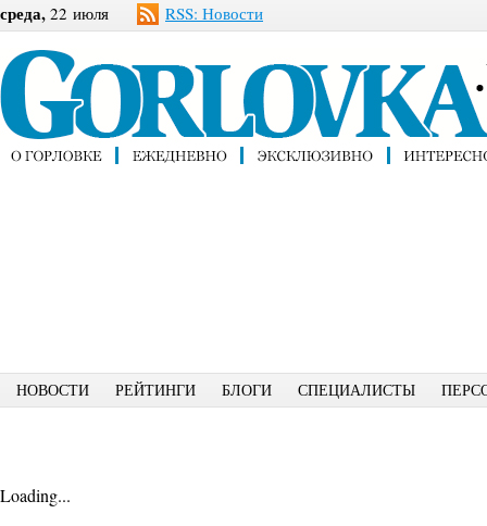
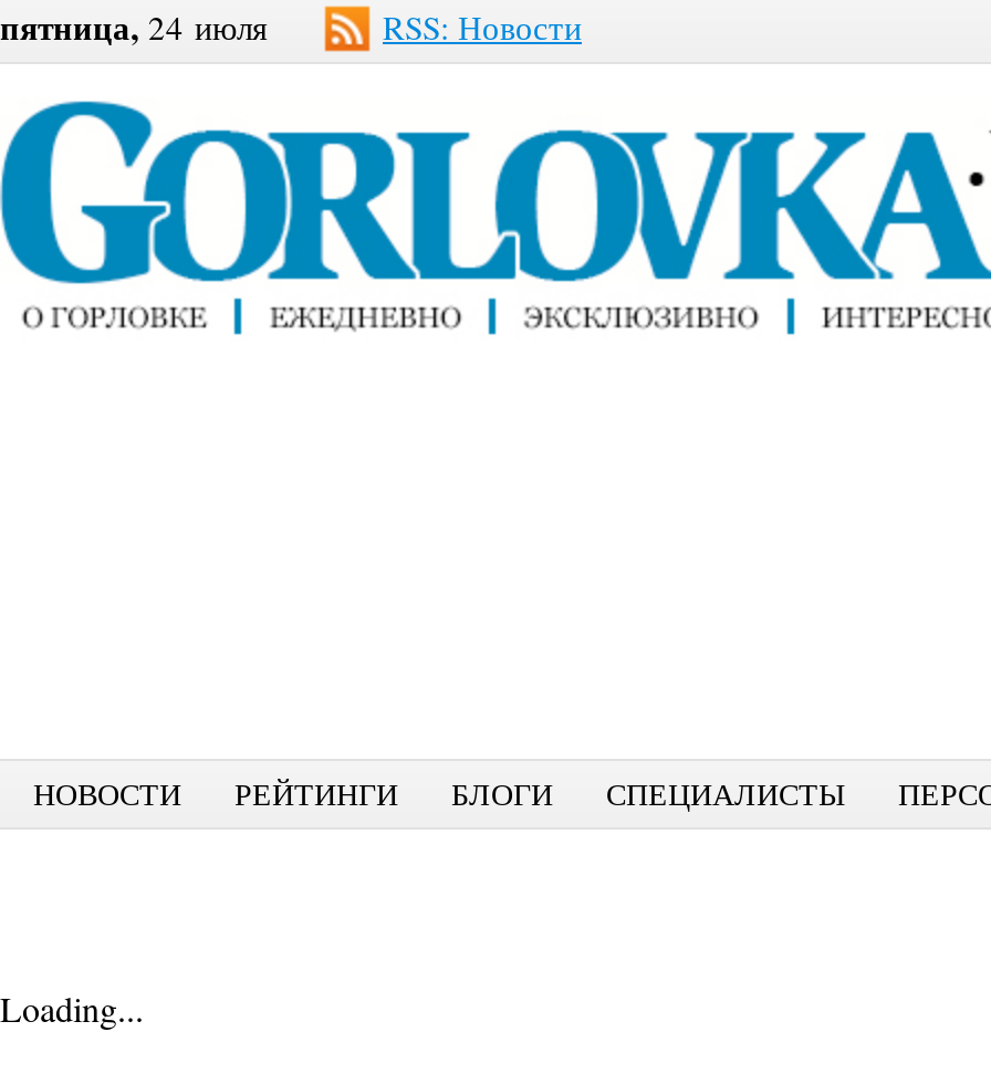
[0,1,109,25] среда, 22 июля -> [0,2,268,51] пятница, 24 июля

